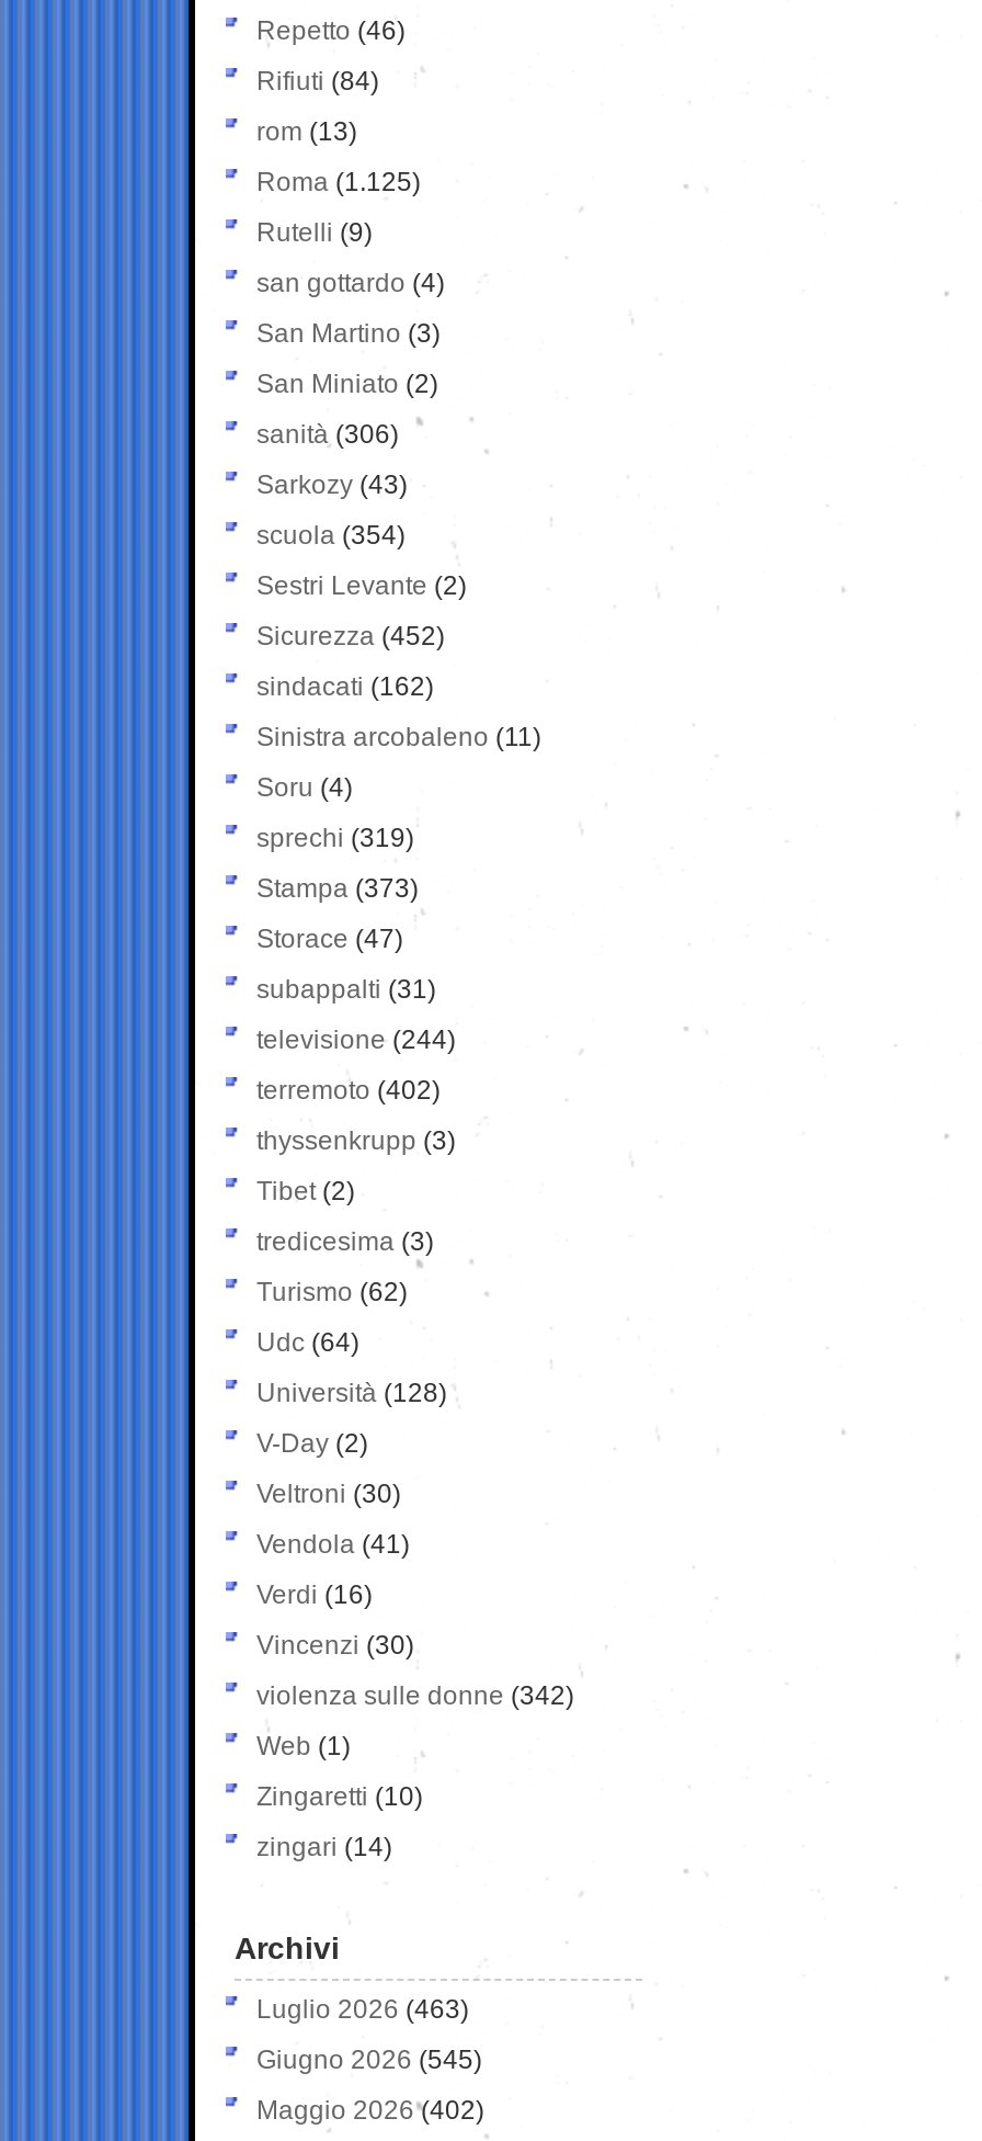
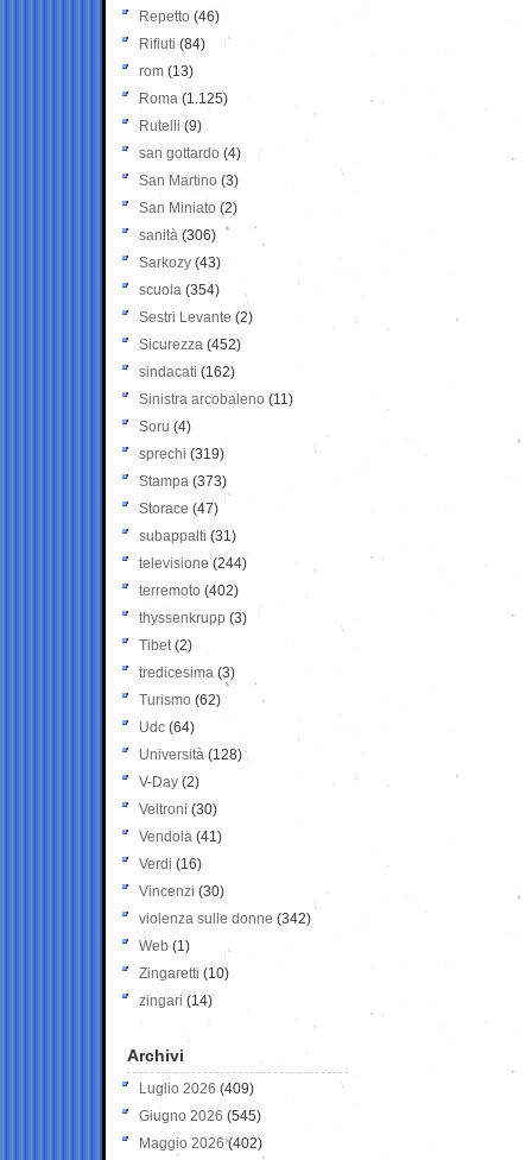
[256,1994,469,2025] Luglio 2026 (463) -> [139,1080,254,1097] Luglio 2026 (409)

